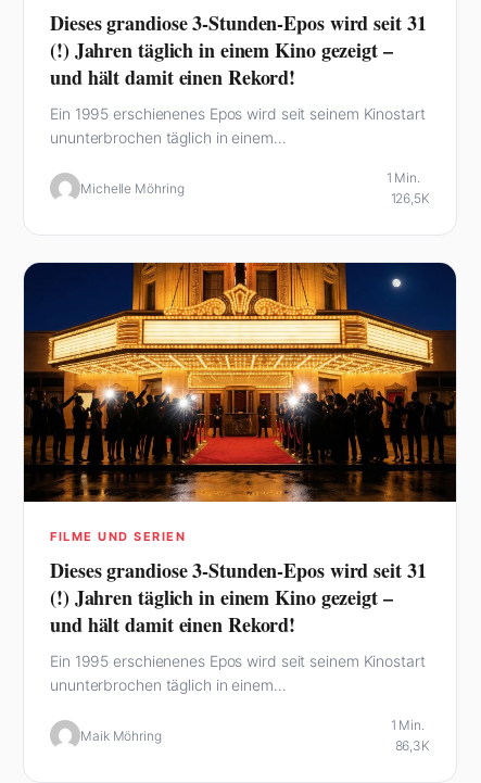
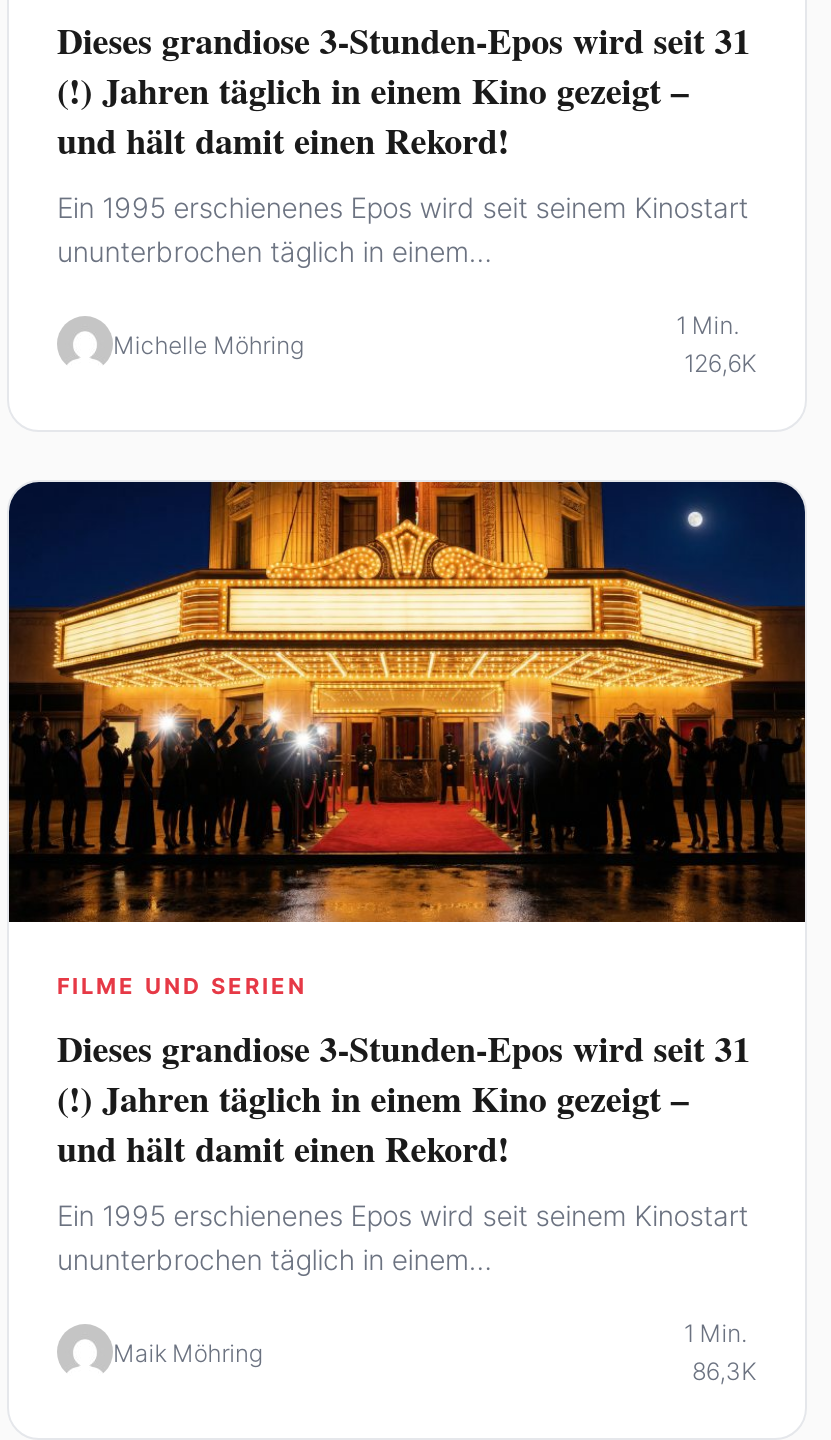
[390,190,430,206] 126,5K -> [684,348,757,378] 126,6K

